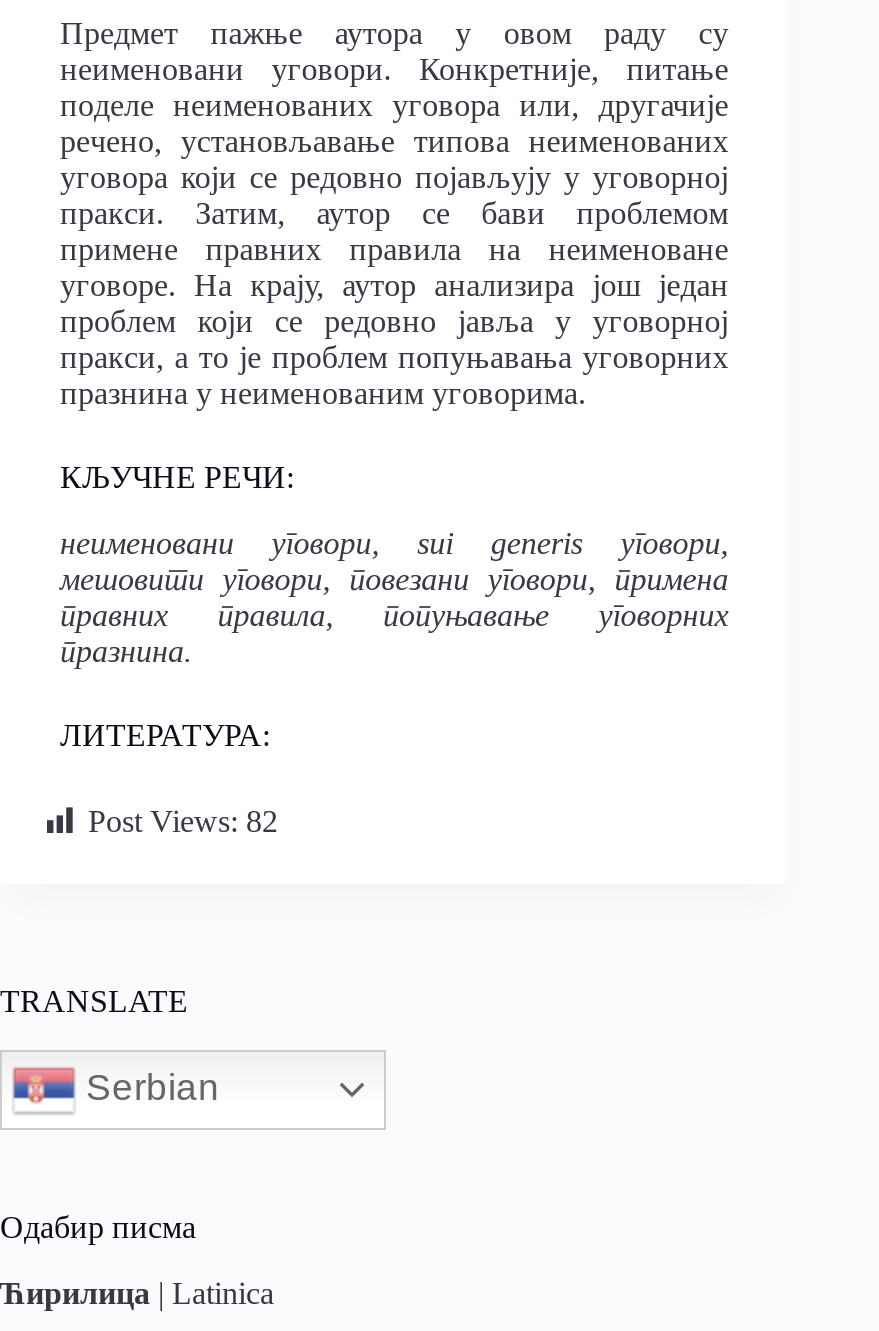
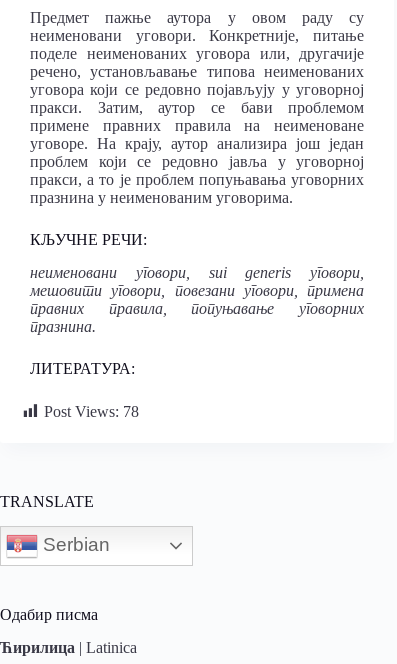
[88,804,278,838] Post Views: 82 -> [44,403,139,420] Post Views: 78

